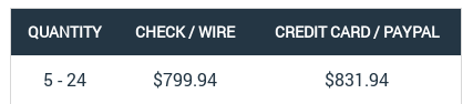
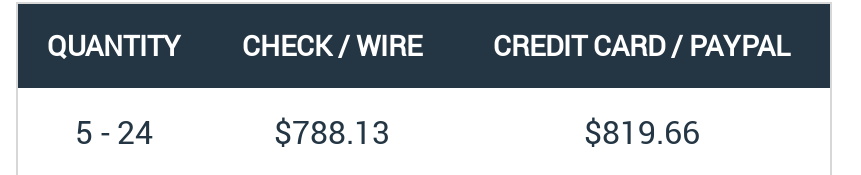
[153,67,217,91] $799.94 -> [274,110,390,152] $788.13
[325,67,389,91] $831.94 -> [584,110,700,152] $819.66

